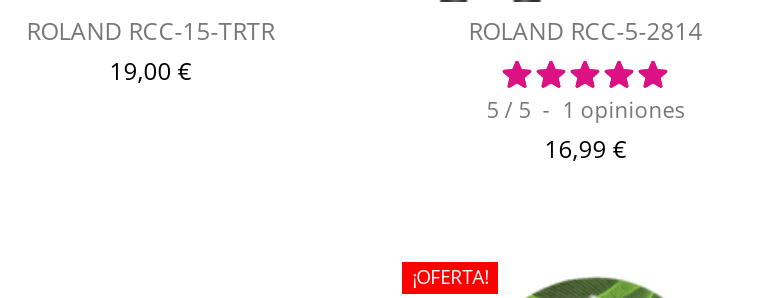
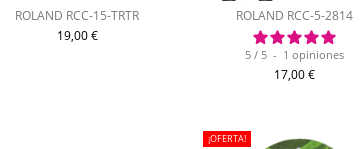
[545,133,627,167] 16,99 € -> [274,66,315,83] 17,00 €

